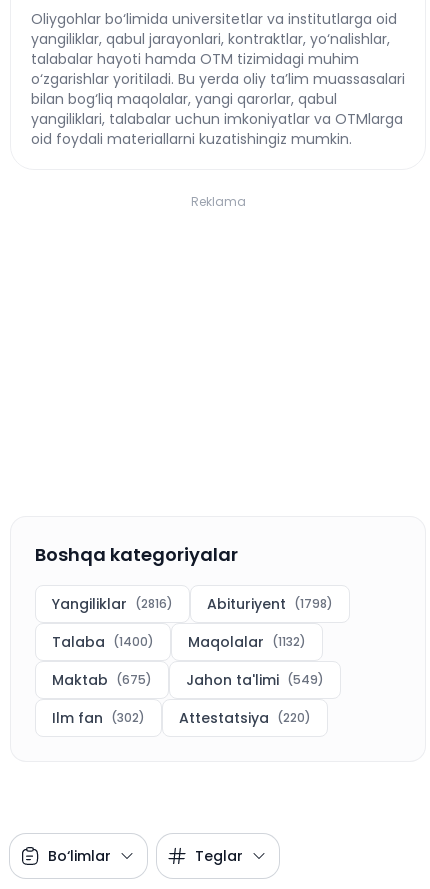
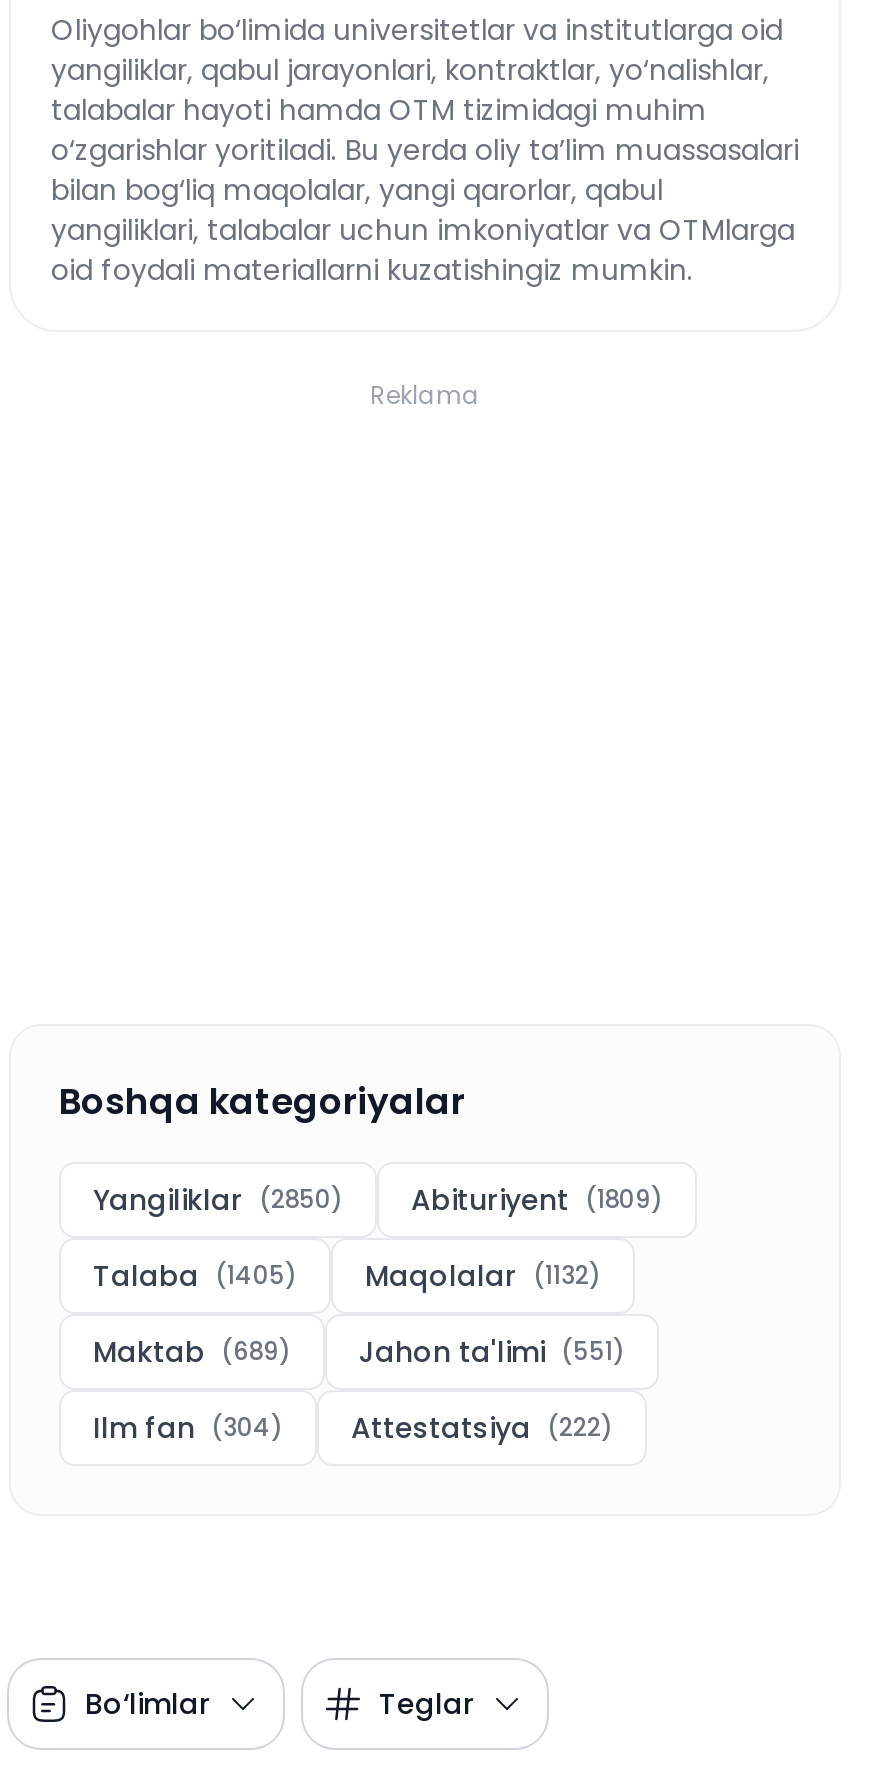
[52,594,173,614] Yangiliklar (2816) -> [93,1180,343,1220] Yangiliklar (2850)
[207,594,333,614] Abituriyent (1798) -> [411,1180,663,1220] Abituriyent (1809)
[52,632,306,652] Talaba (1400) Maqolalar (1132) -> [93,1256,601,1296] Talaba (1405) Maqolalar (1132)
[52,670,152,690] Maktab (675) -> [93,1332,291,1372] Maktab (689)
[186,670,324,690] Jahon ta'limi (549) -> [359,1332,625,1372] Jahon ta'limi (551)
[52,708,145,728] Ilm fan (302) -> [93,1408,283,1448] Ilm fan (304)
[179,708,311,728] Attestatsiya (220) -> [351,1408,613,1448] Attestatsiya (222)

